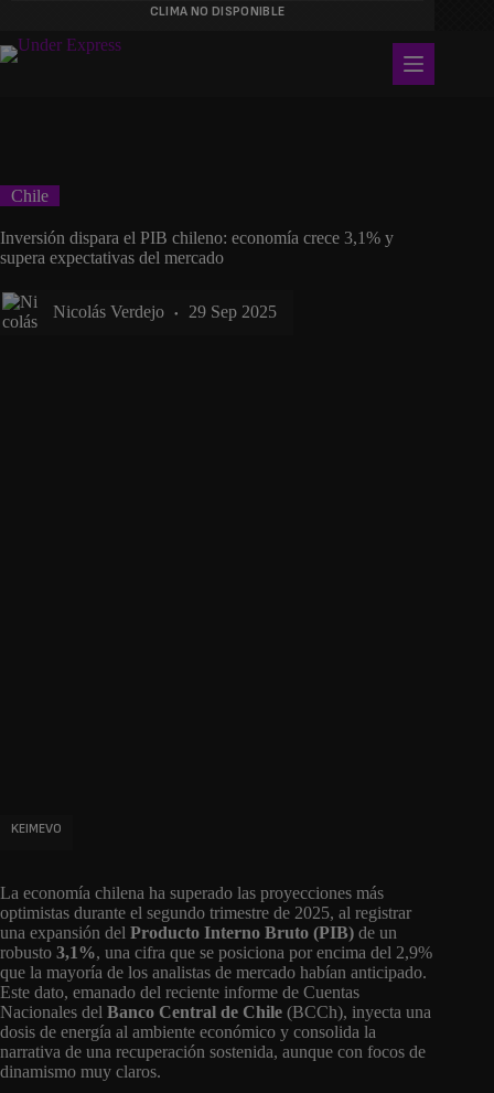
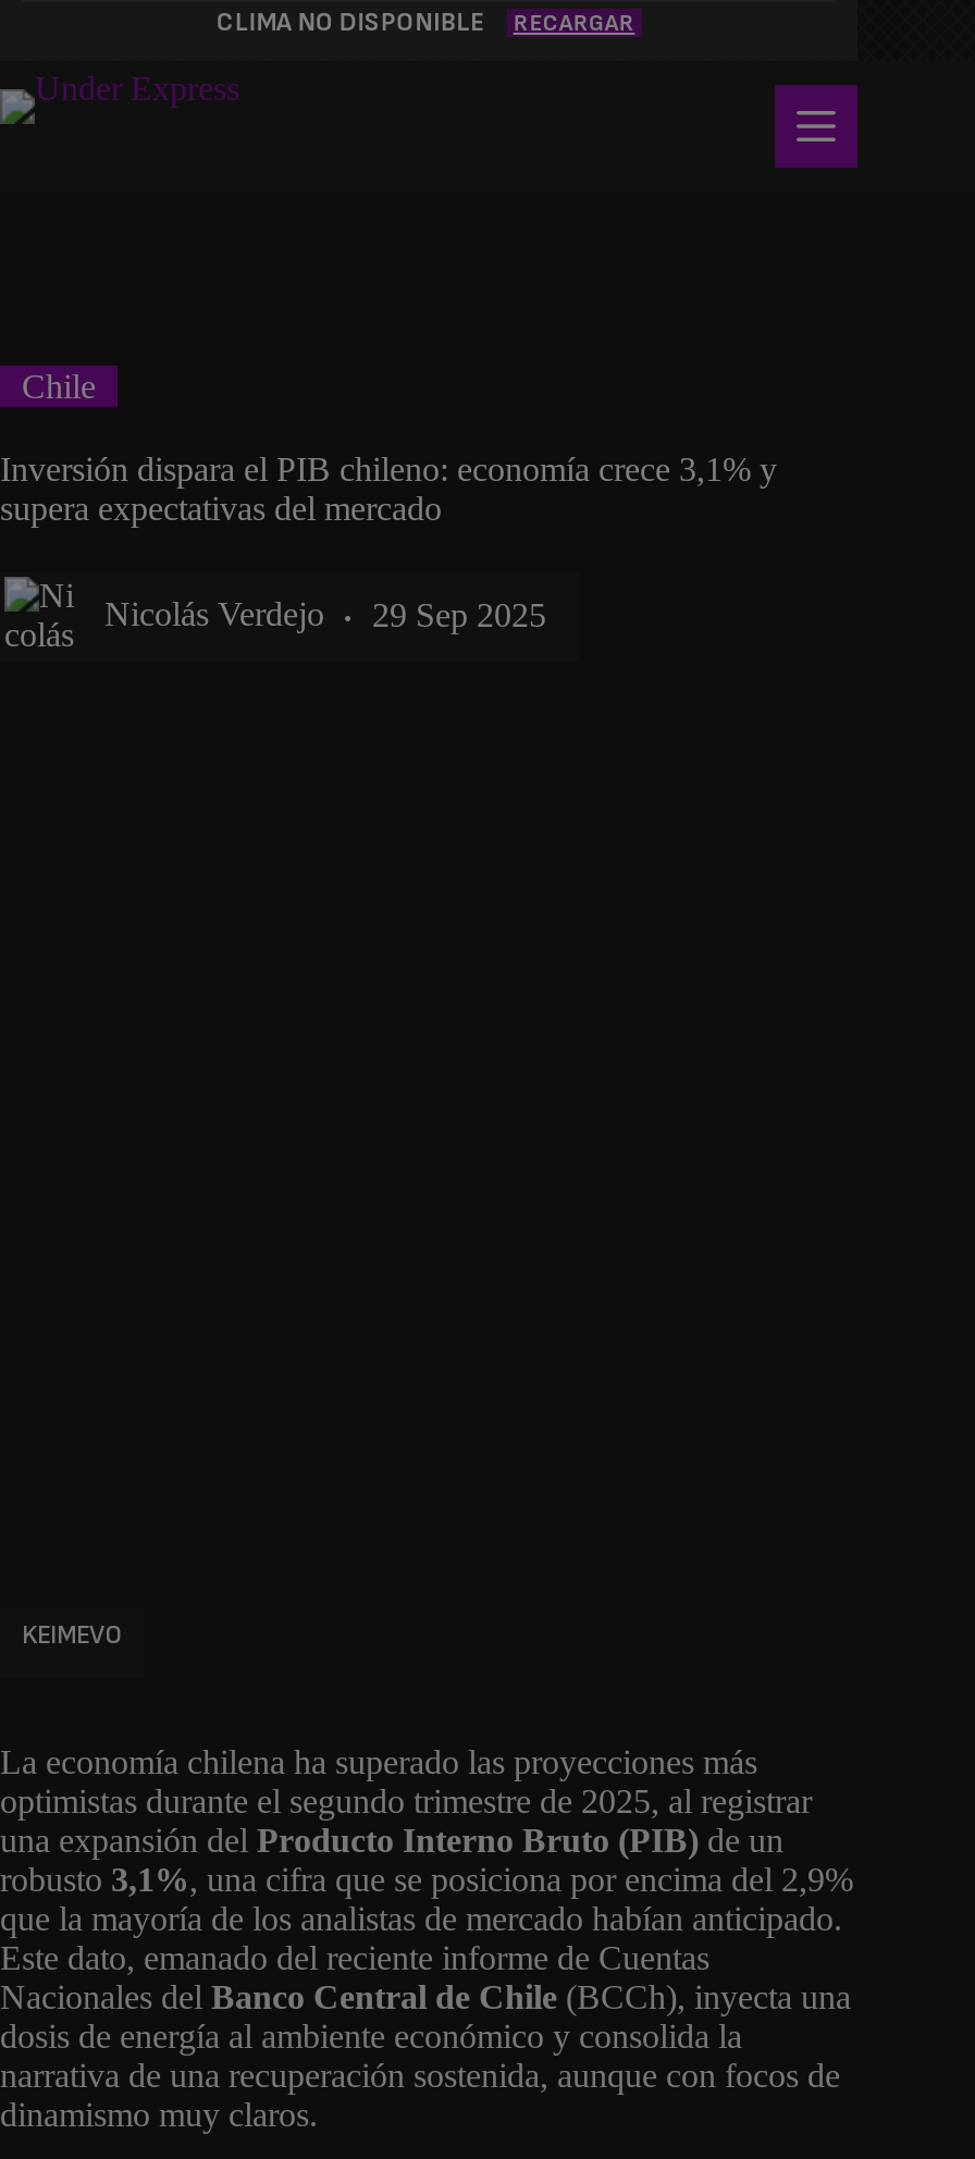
none -> [513,9,635,37] RECARGAR

